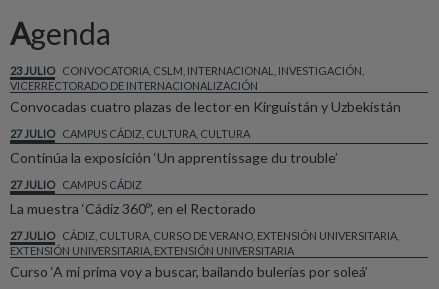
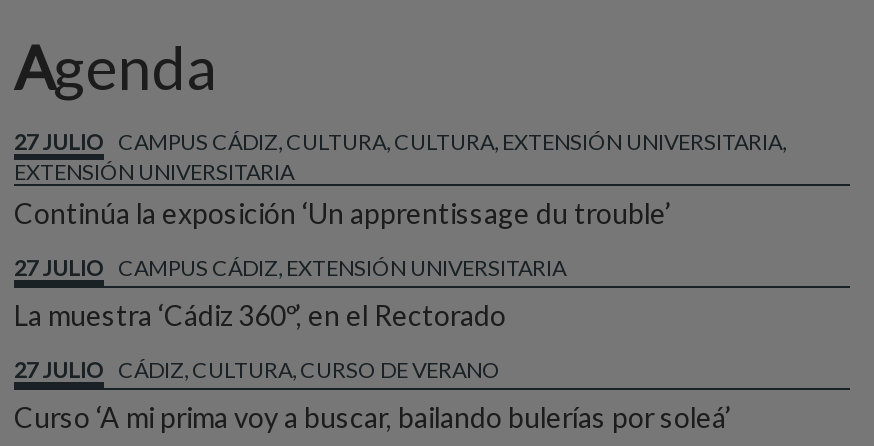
[10,64,401,140] 23 JULIO CONVOCATORIA, CSLM, INTERNACIONAL, INVESTIGACIÓN, | VICERRECTORADO DE INTERNACIONALIZACIÓN | Convocadas cuatro plazas de lector en Kirguistán y Uzbekistán | 27 JULIO CAMPUS CÁDIZ, CULTURA, CULTURA -> [14,128,786,184] 27 JULIO CAMPUS CÁDIZ, CULTURA, CULTURA, EXTENSIÓN UNIVERSITARIA, | EXTENSIÓN UNIVERSITARIA
[10,178,142,191] 27 JULIO CAMPUS CÁDIZ -> [14,254,566,280] 27 JULIO CAMPUS CÁDIZ, EXTENSIÓN UNIVERSITARIA
[10,229,399,257] 27 JULIO CÁDIZ, CULTURA, CURSO DE VERANO, EXTENSIÓN UNIVERSITARIA, | EXTENSIÓN UNIVERSITARIA, EXTENSIÓN UNIVERSITARIA -> [14,356,500,382] 27 JULIO CÁDIZ, CULTURA, CURSO DE VERANO

